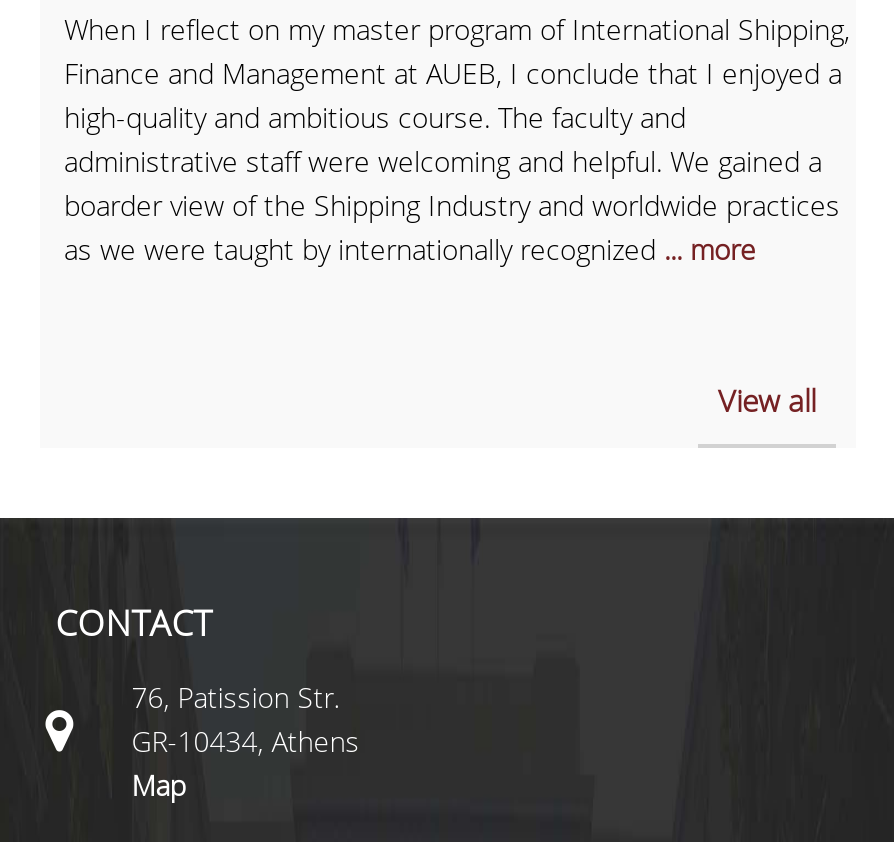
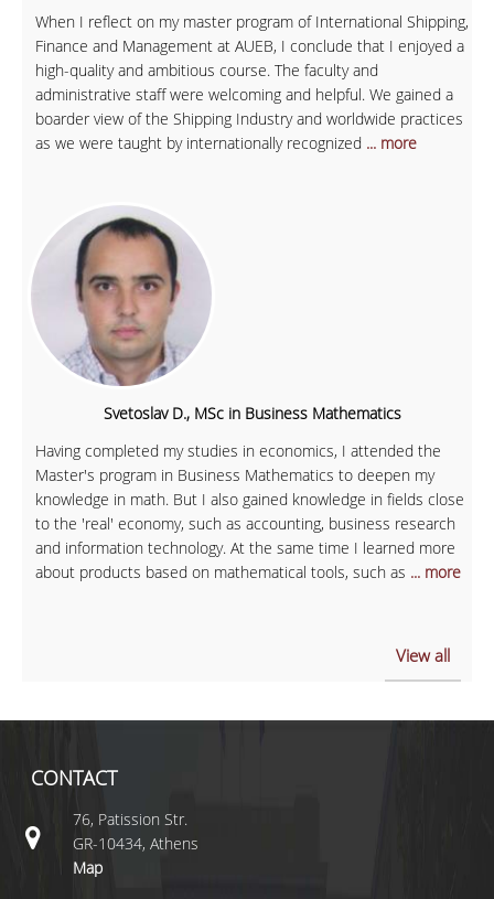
none -> [32,211,464,582] [image] | Svetoslav D., MSc in Business Mathematics | Having completed my studies in economics, I attended the | Master's program in Business Mathematics to deepen my | knowledge in math. But I also gained knowledge in fields close | to the 'real' economy, such as accounting, business research | and information technology. At the same time I learned more | about products based on mathematical tools, such as... more

